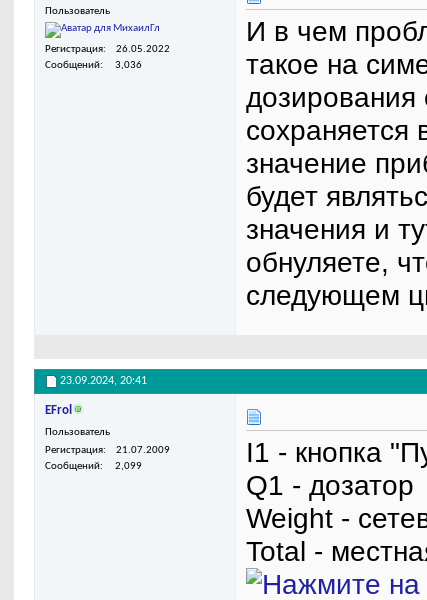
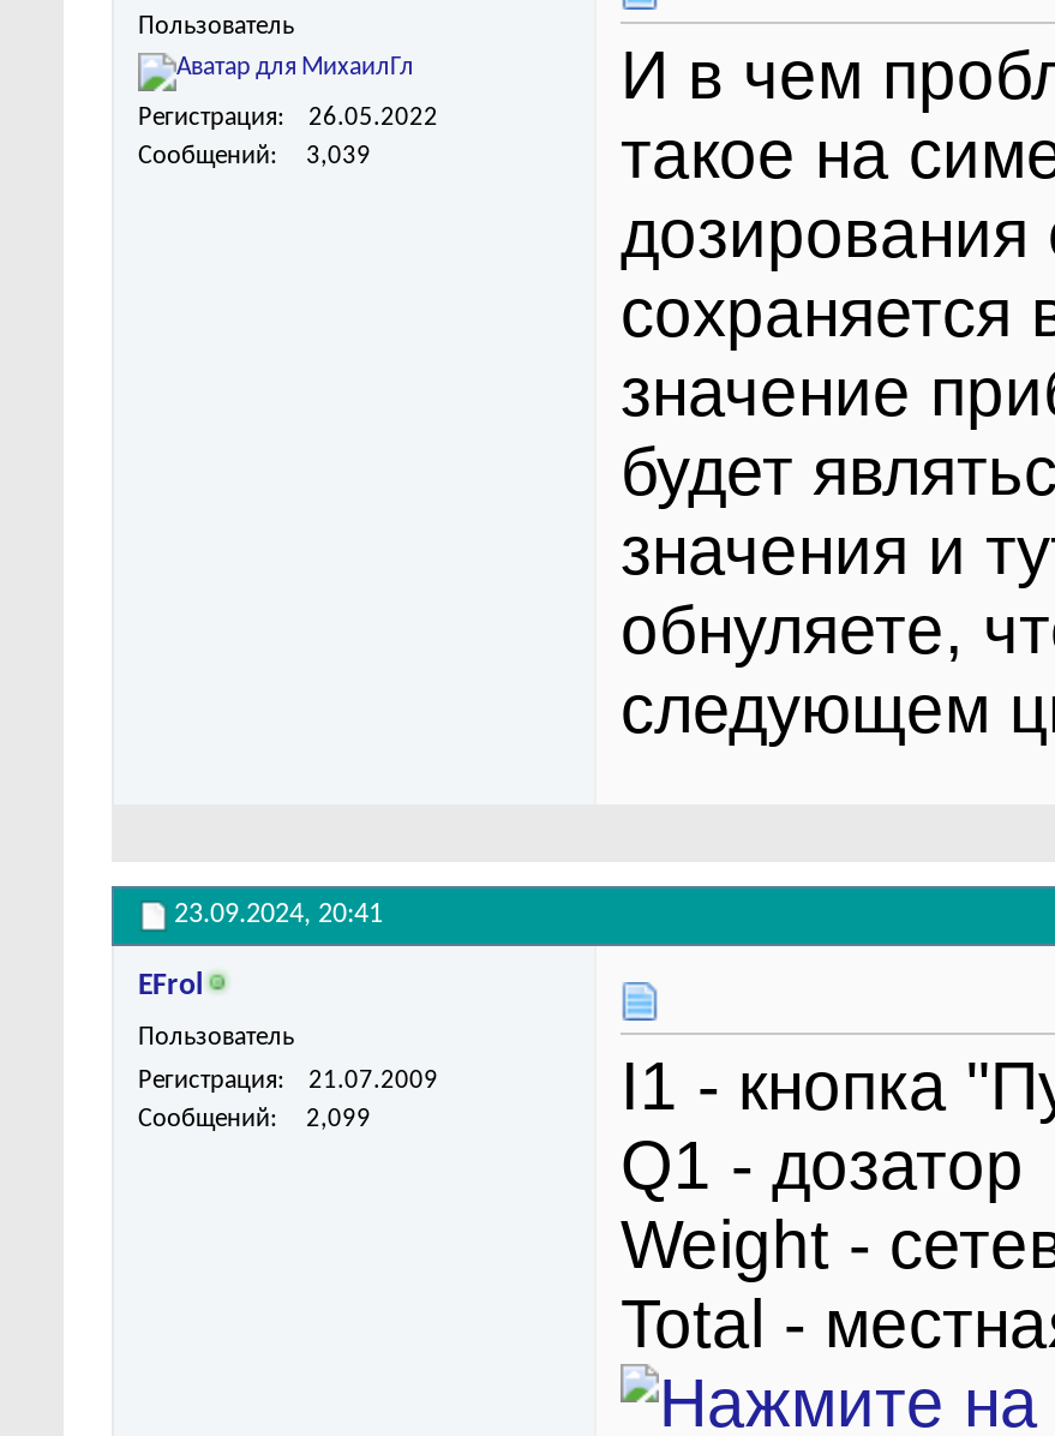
[45,60,142,71] Сообщений 3,036 -> [138,143,371,170] Сообщений 3,039

